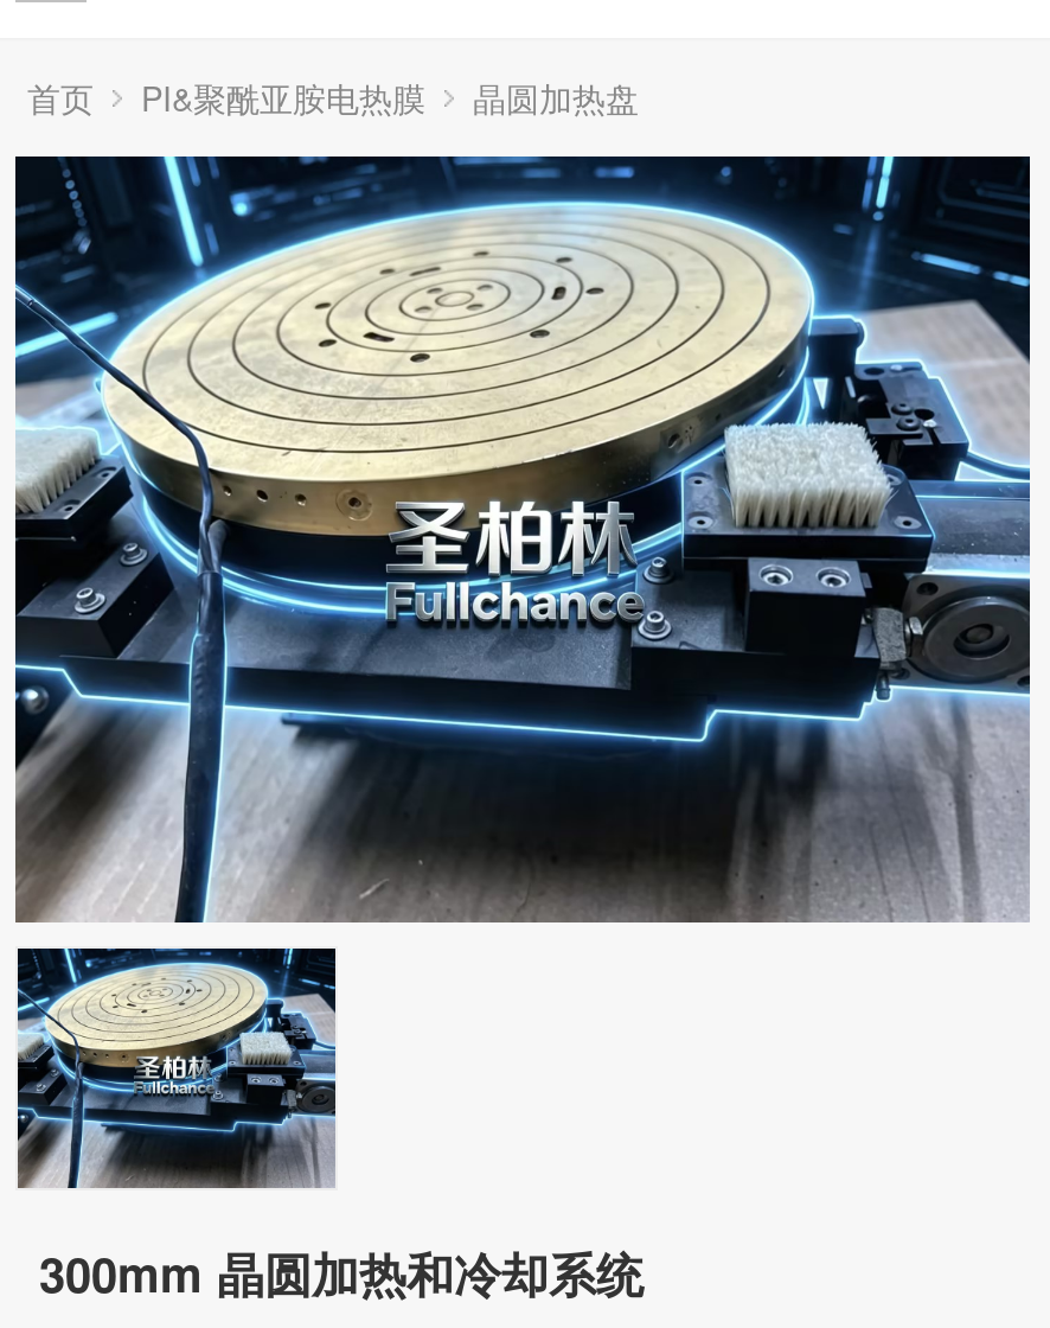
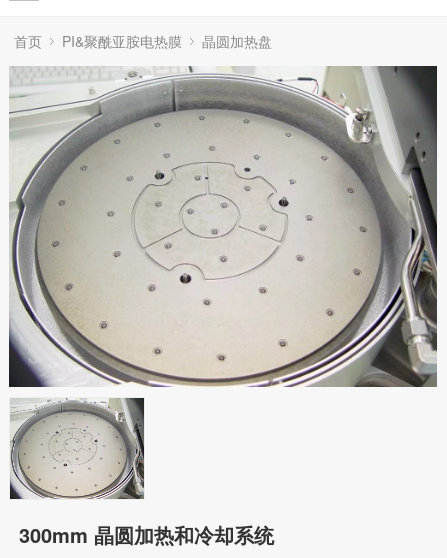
[13,154,1032,925] [image] -> [9,65,438,388] [image]
[15,946,338,1190] [image] -> [10,397,145,499] [image]

